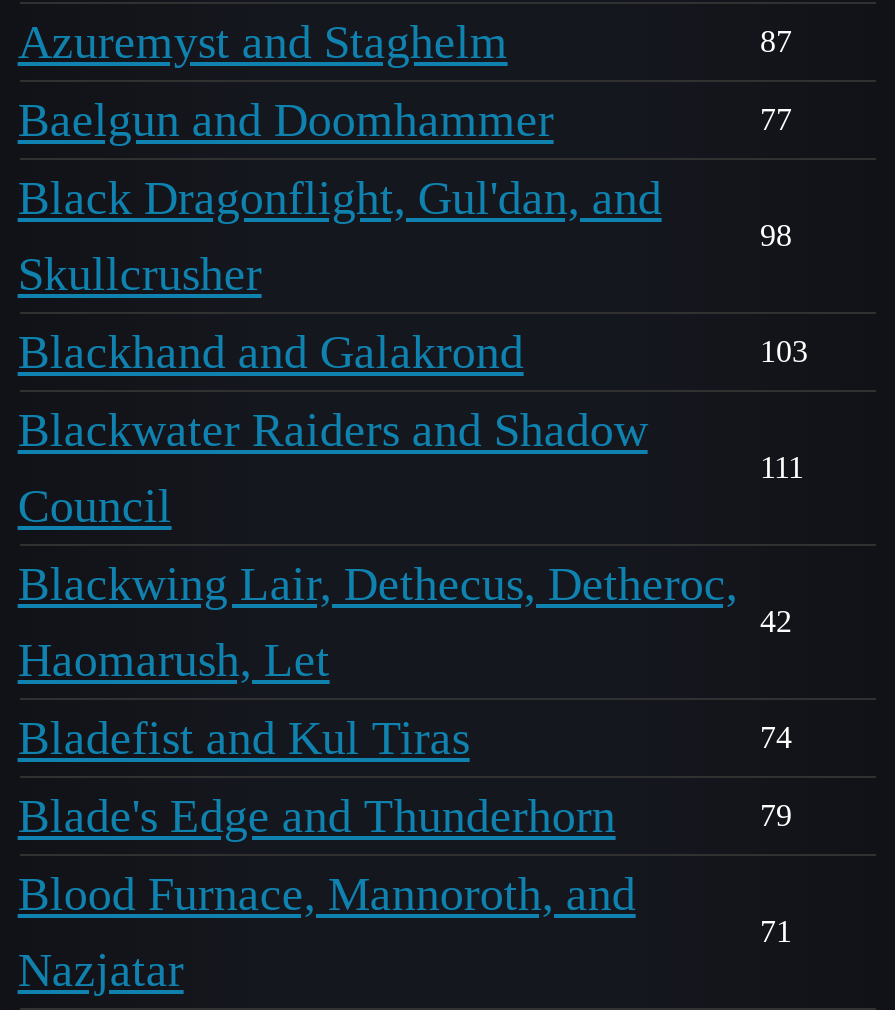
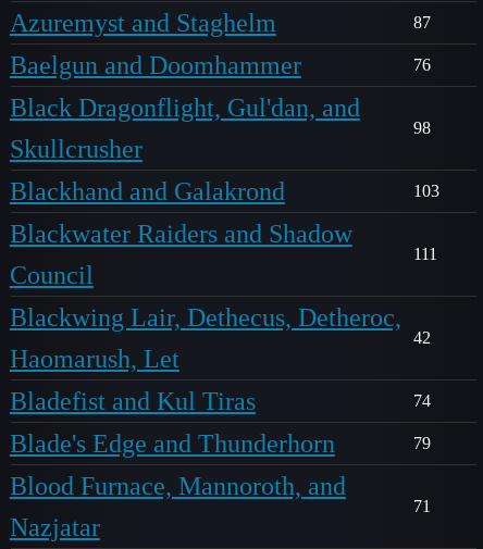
[760,102,792,136] 77 -> [413,55,431,74] 76

